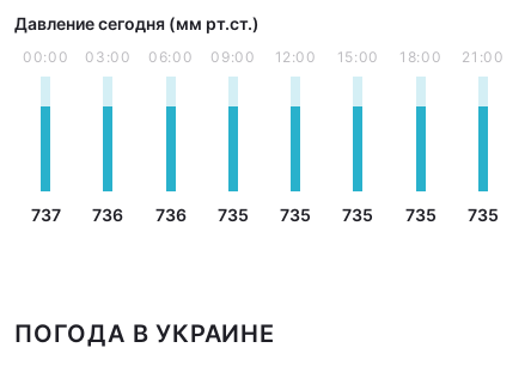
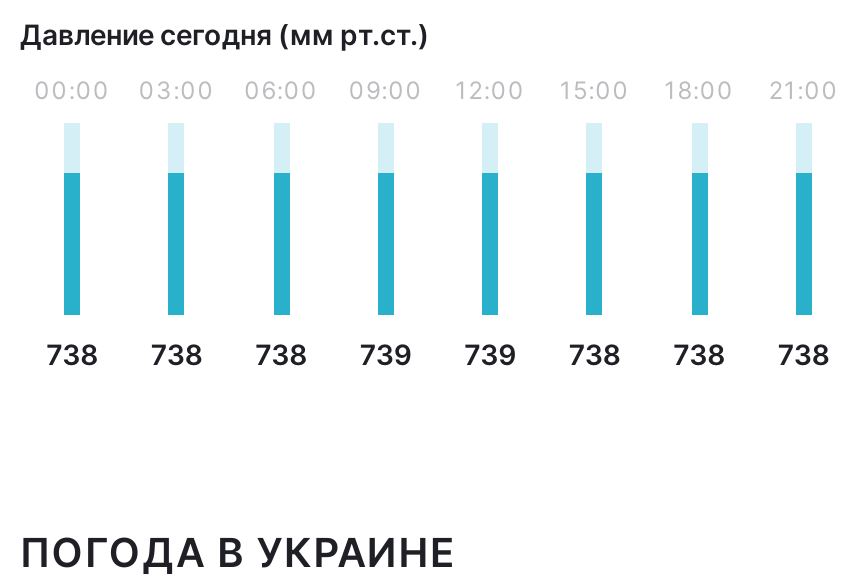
[31,205,61,225] 737 -> [46,337,98,371] 738
[93,205,124,225] 736 -> [151,337,203,371] 738
[155,205,186,225] 736 -> [255,337,307,371] 738
[218,205,249,225] 735 -> [360,337,412,371] 739
[280,205,311,225] 735 -> [464,337,516,371] 739
[343,205,374,225] 735 -> [569,337,621,371] 738
[405,205,436,225] 735 -> [673,337,725,371] 738
[467,205,499,225] 735 -> [778,337,830,371] 738

